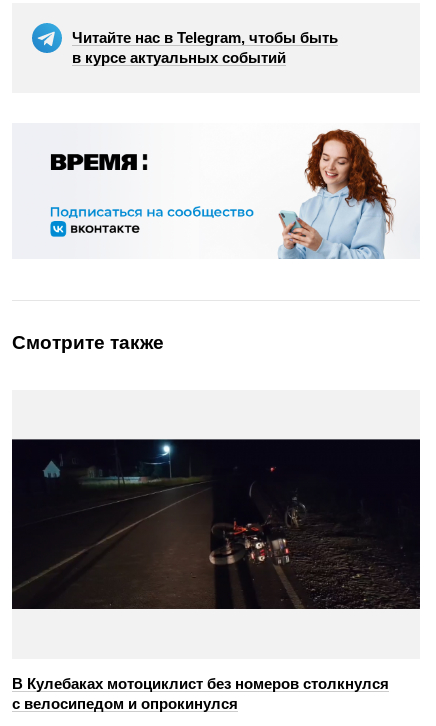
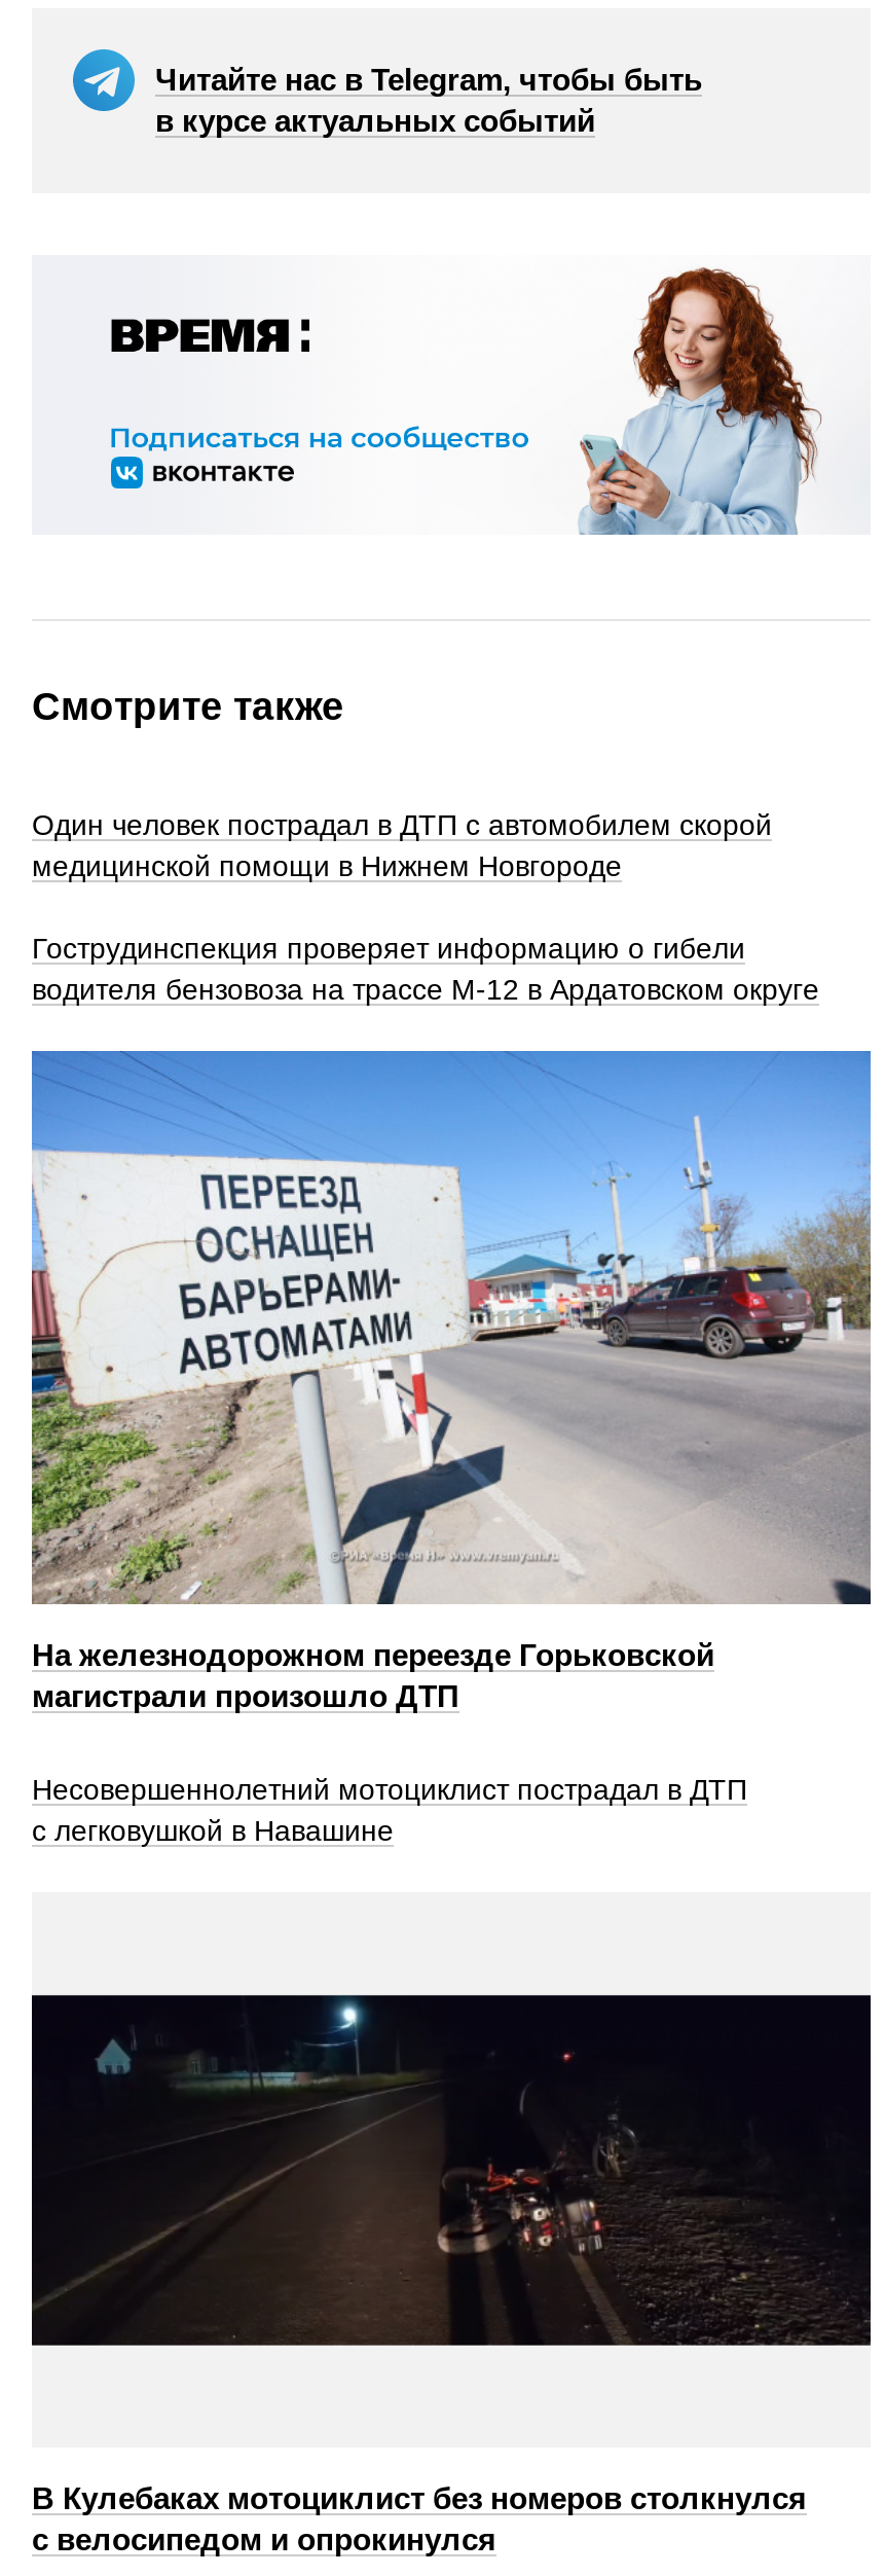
none -> [30,1049,873,1848] [image] | На железнодорожном переезде Горьковской | магистрали произошло ДТП | Несовершеннолетний мотоциклист пострадал в ДТП | с легковушкой в Навашине
none -> [32,808,819,1006] Один человек пострадал в ДТП с автомобилем скорой | медицинской помощи в Нижнем Новгороде | Гострудинспекция проверяет информацию о гибели | водителя бензовоза на трассе М‑12 в Ардатовском округе

